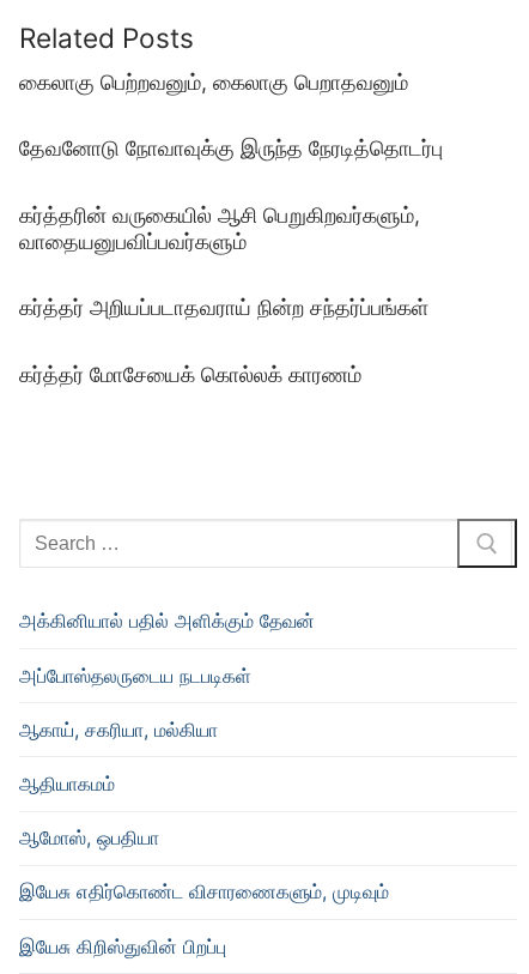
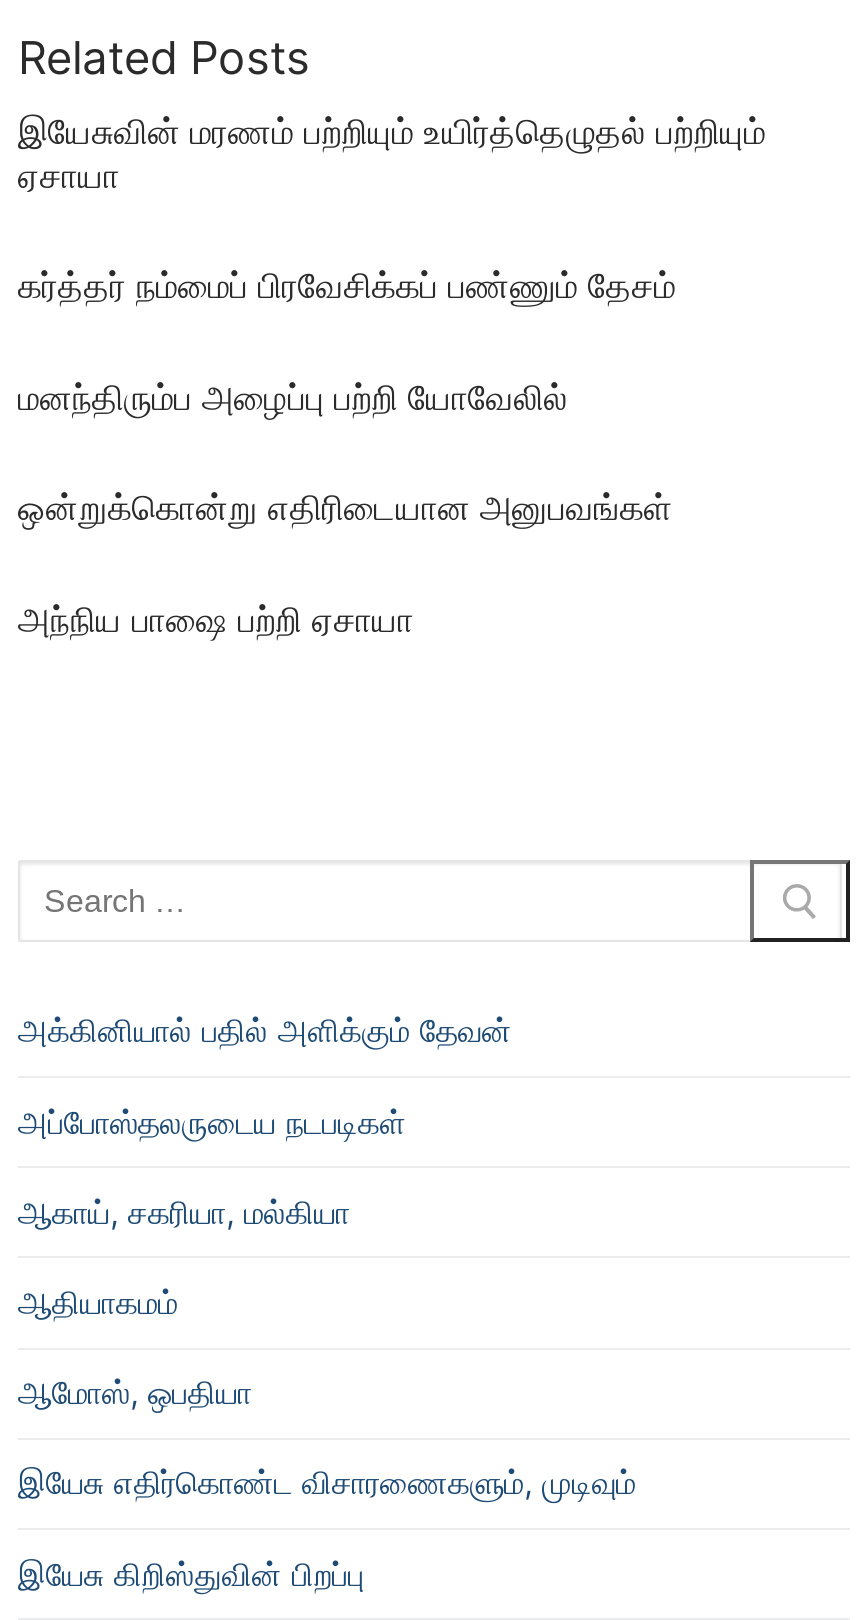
[19,69,408,94] கைலாகு பெற்றவனும், கைலாகு பெறாதவனும் -> [18,109,766,195] இயேசுவின் மரணம் பற்றியும் உயிர்த்தெழுதல் பற்றியும் | ஏசாயா
[19,135,443,161] தேவனோடு நோவாவுக்கு இருந்த நேரடித்தொடர்பு -> [18,264,676,306] கர்த்தர் நம்மைப் பிரவேசிக்கப் பண்ணும் தேசம்
[19,202,420,254] கர்த்தரின் வருகையில் ஆசி பெறுகிறவர்களும், | வாதையனுபவிப்பவர்களும் -> [18,375,568,417] மனந்திரும்ப அழைப்பு பற்றி யோவேலில்
[19,295,428,320] கர்த்தர் அறியப்படாதவராய் நின்ற சந்தர்ப்பங்கள் -> [18,486,672,528] ஒன்றுக்கொன்று எதிரிடையான அனுபவங்கள்
[19,361,361,386] கர்த்தர் மோசேயைக் கொல்லக் காரணம் -> [18,597,414,639] அந்நிய பாஷை பற்றி ஏசாயா

